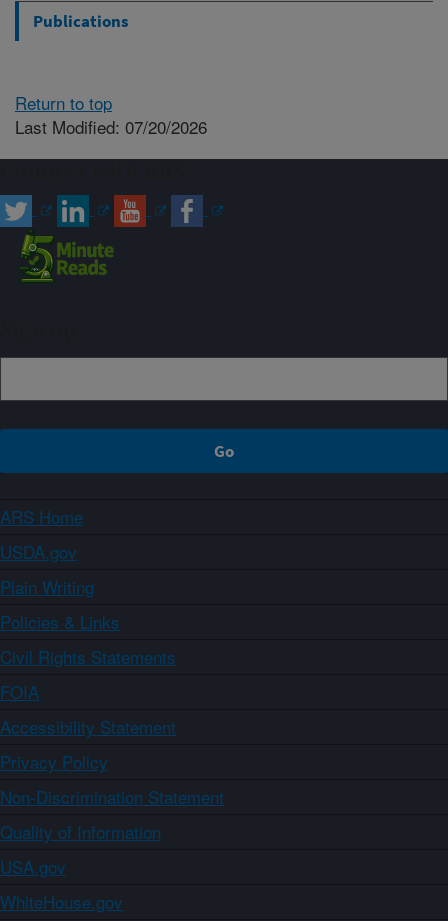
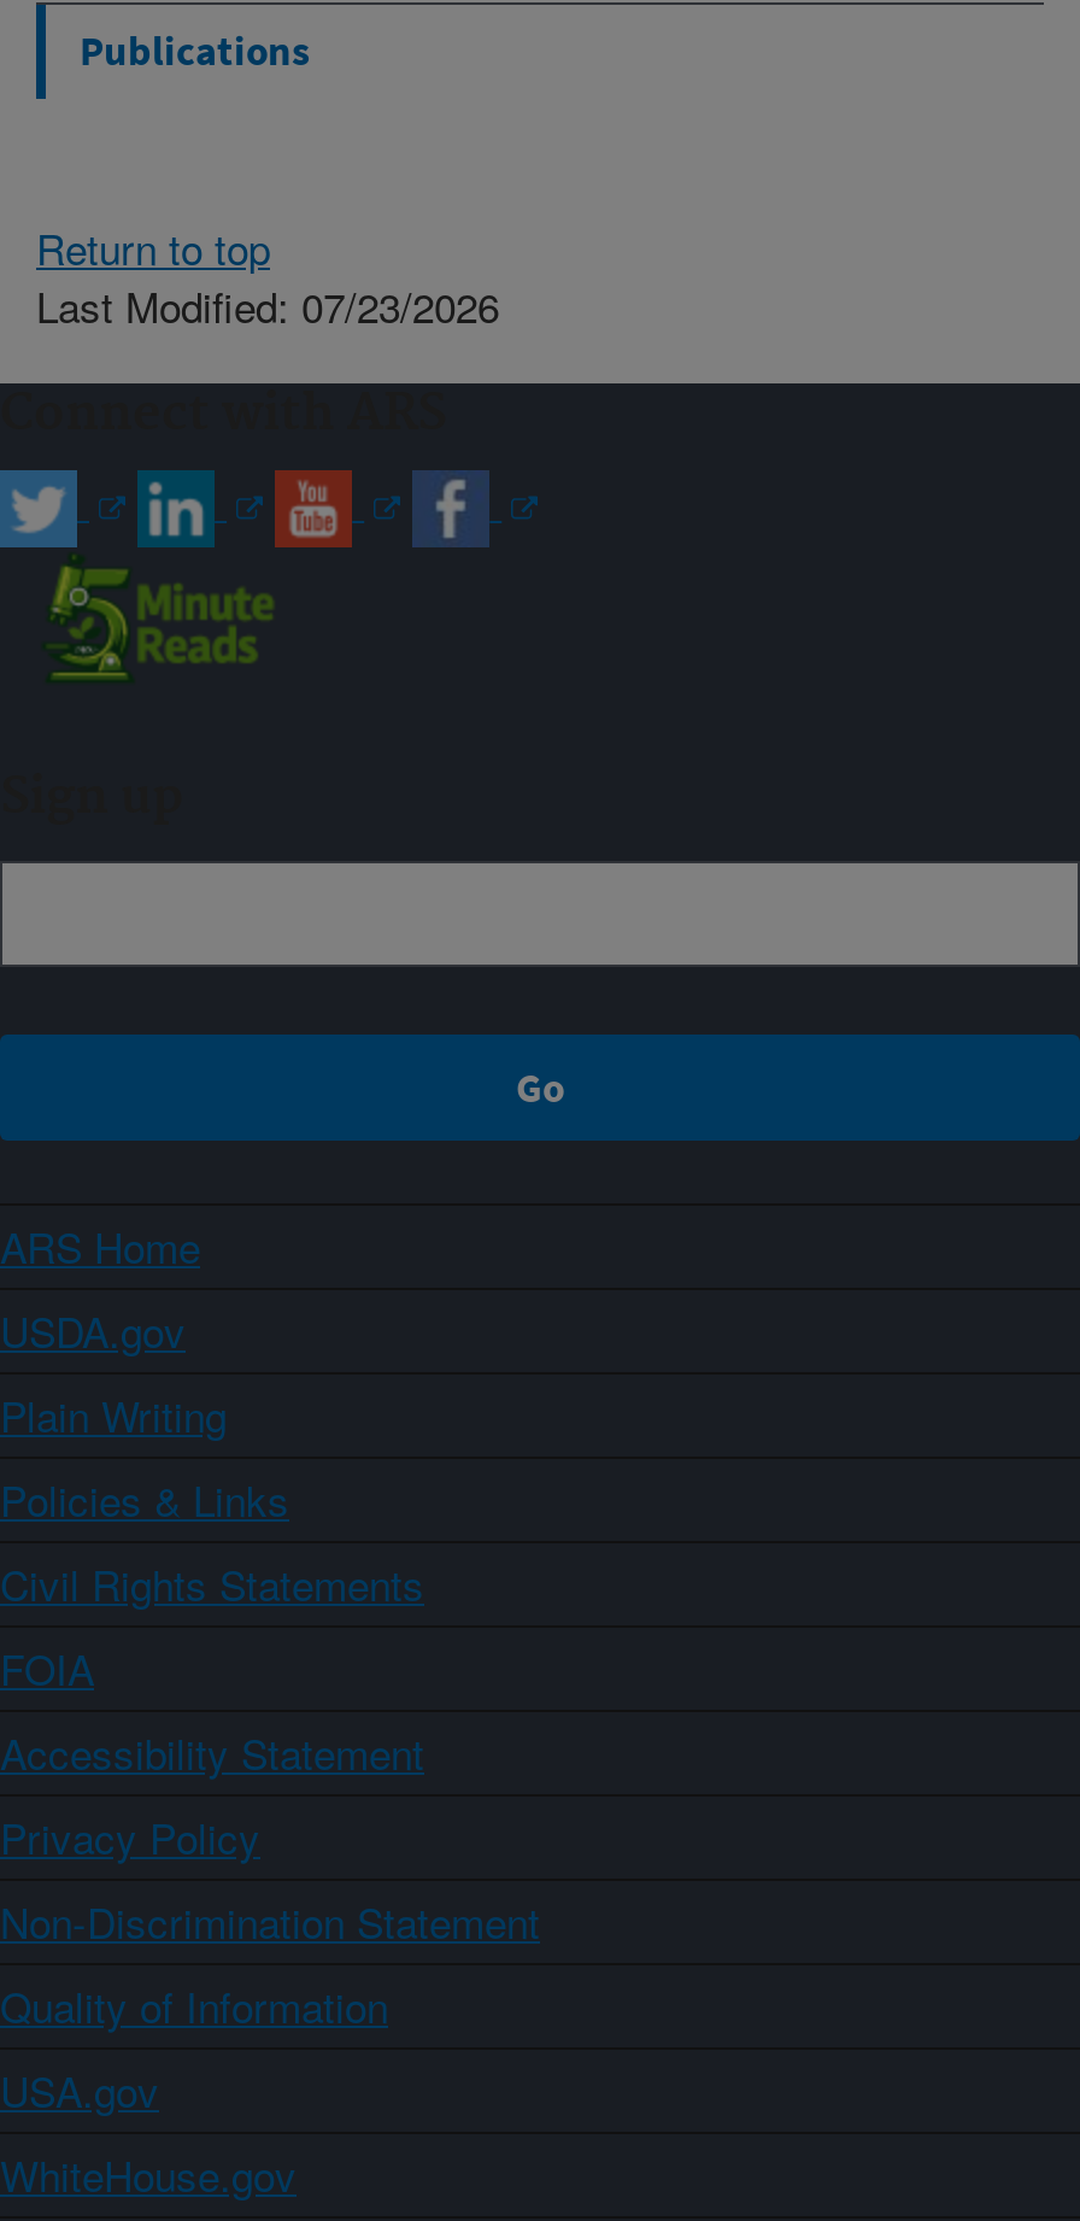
[15,113,207,138] Last Modified: 07/20/2026 -> [36,274,499,334] Last Modified: 07/23/2026

